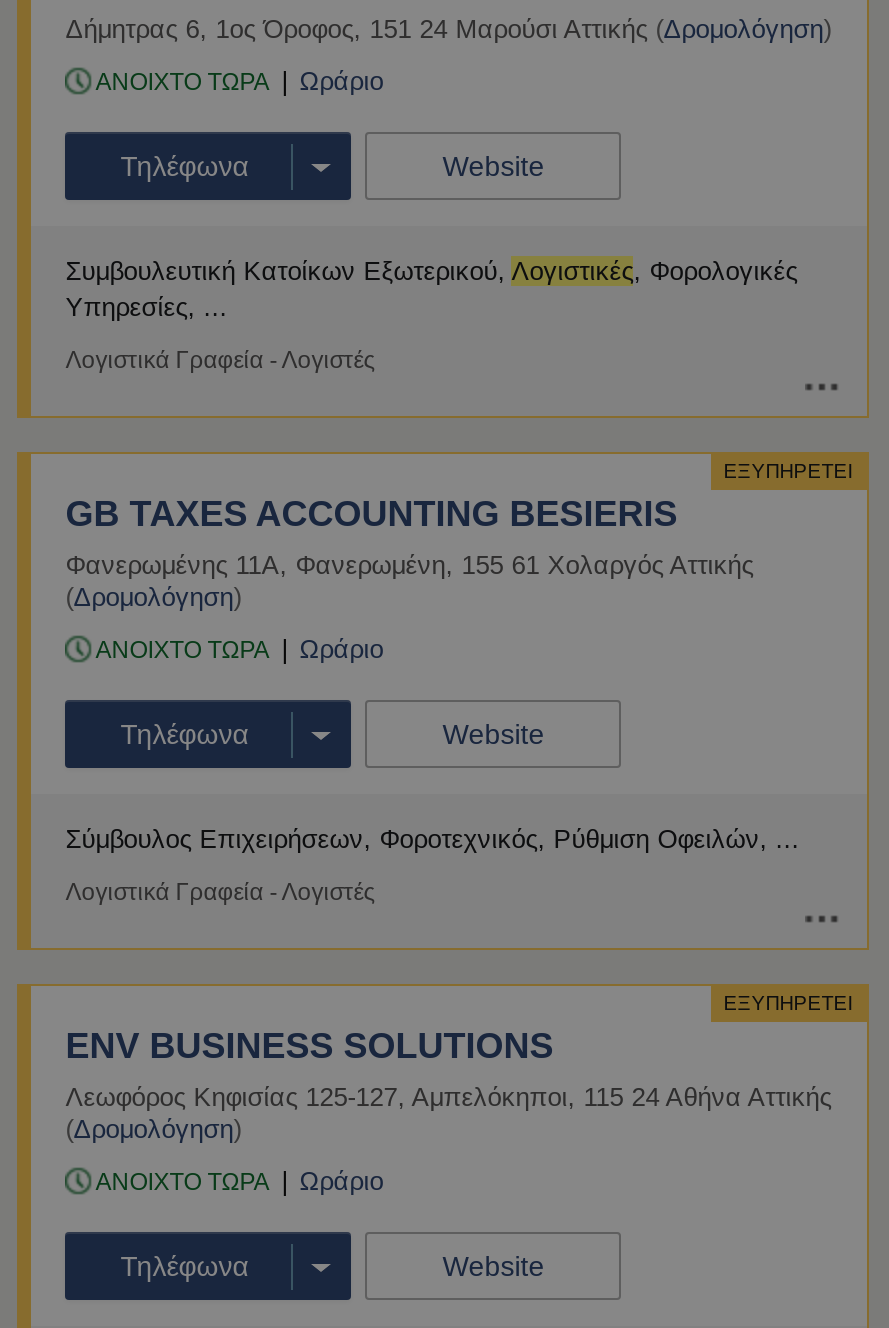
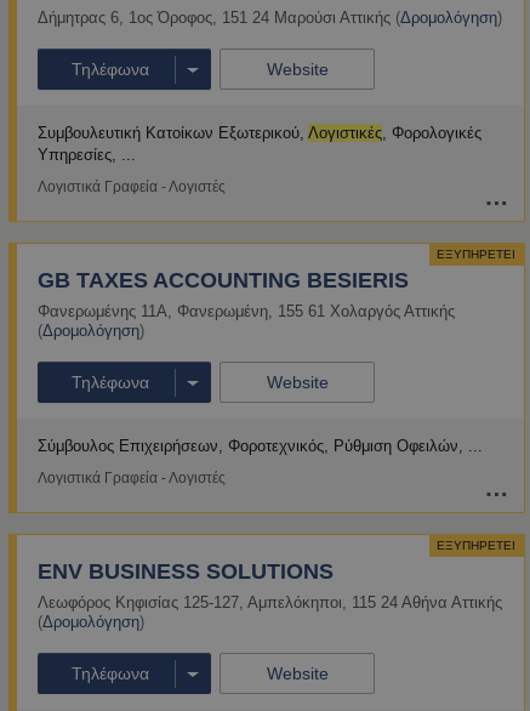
[95,65,383,95] ΑΝΟΙΧΤΟ ΤΩΡΑ | Ωράριο -> none
[95,633,383,663] ΑΝΟΙΧΤΟ ΤΩΡΑ | Ωράριο -> none
[95,1165,383,1195] ΑΝΟΙΧΤΟ ΤΩΡΑ | Ωράριο -> none

